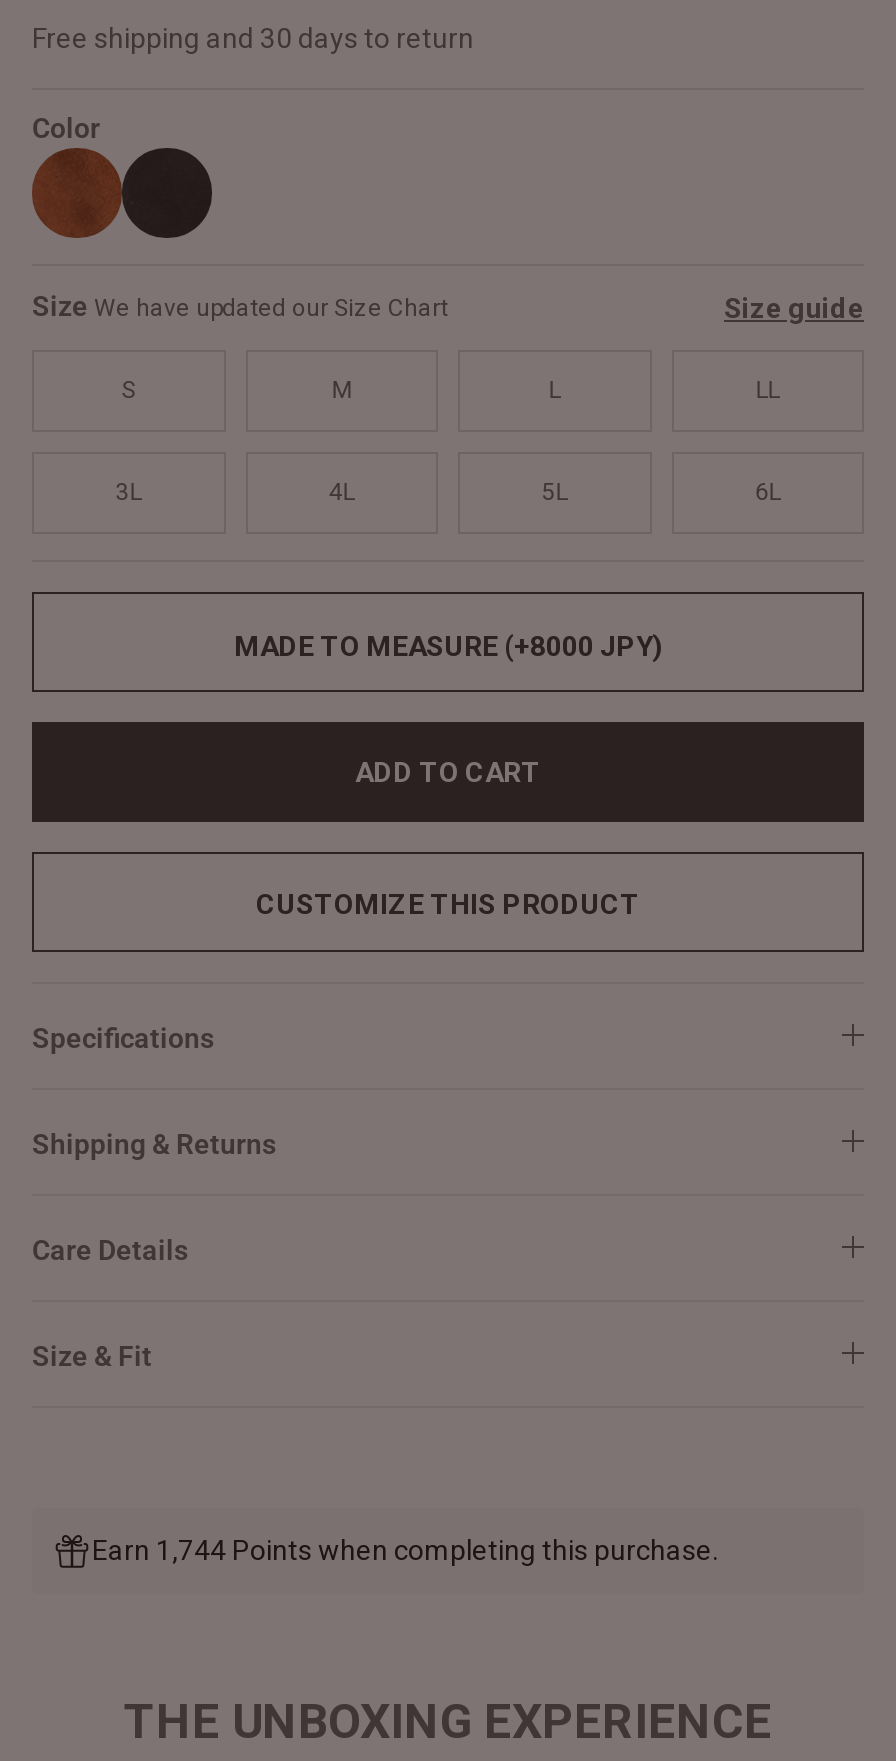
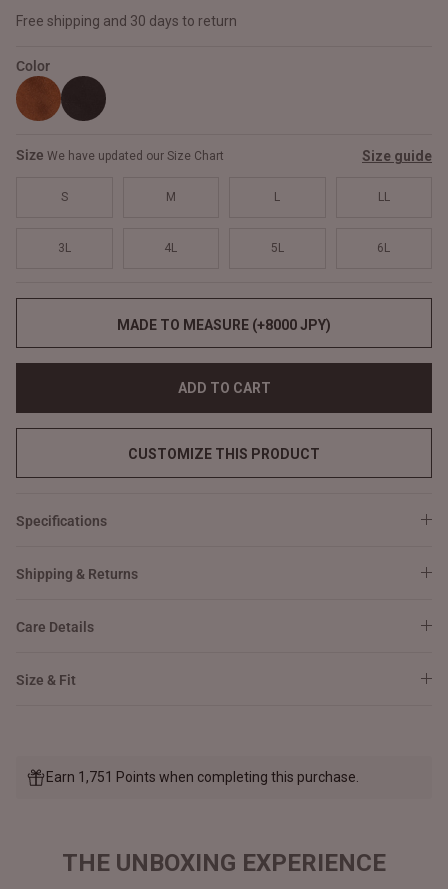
[92,1535,718,1567] Earn 1,744 Points when completing this purchase. -> [46,769,359,785] Earn 1,751 Points when completing this purchase.

